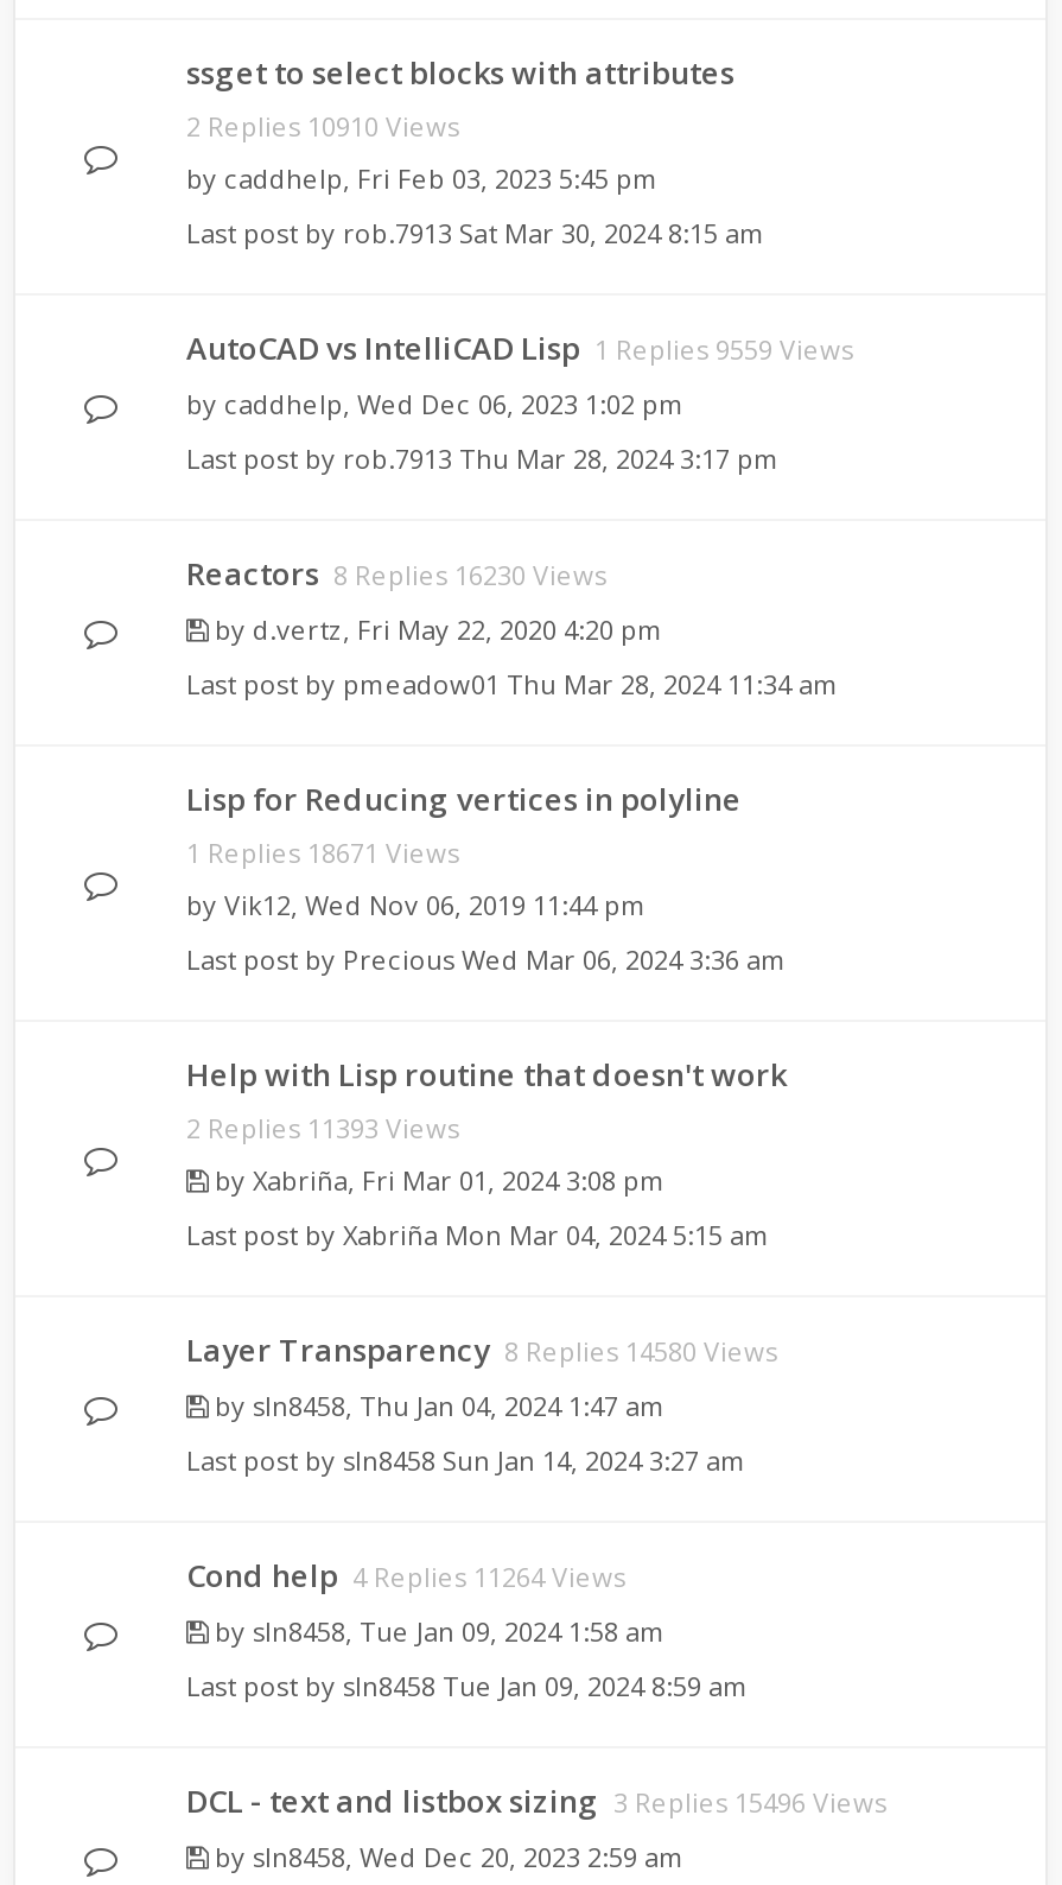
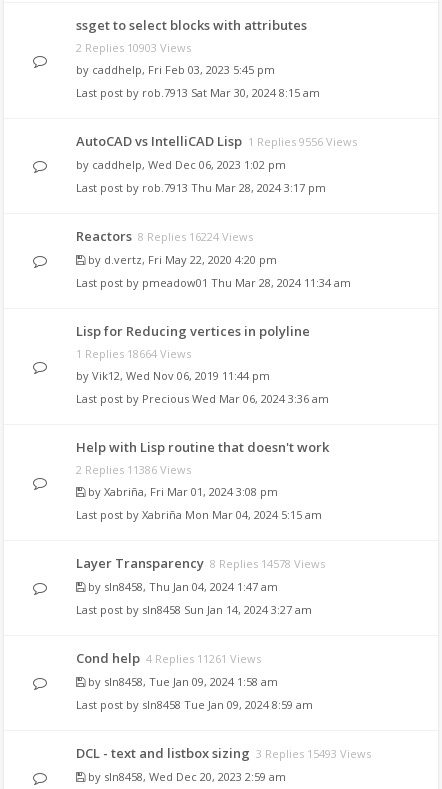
[186,108,459,144] 2 Replies 10910 Views -> [76,40,191,55] 2 Replies 10903 Views
[186,326,853,369] AutoCAD vs IntelliCAD Lisp 1 Replies 9559 Views -> [76,132,357,150] AutoCAD vs IntelliCAD Lisp 1 Replies 9556 Views
[186,552,606,595] Reactors 8 Replies 16230 Views -> [76,227,253,245] Reactors 8 Replies 16224 Views
[186,834,459,870] 1 Replies 18671 Views -> [76,346,191,361] 1 Replies 18664 Views
[186,1110,459,1145] 2 Replies 11393 Views -> [76,462,191,477] 2 Replies 11386 Views
[186,1328,777,1371] Layer Transparency 8 Replies 14580 Views -> [76,554,325,572] Layer Transparency 8 Replies 14578 Views
[186,1554,625,1597] Cond help 4 Replies 11264 Views -> [76,649,261,667] Cond help 4 Replies 11261 Views
[186,1779,886,1822] DCL - text and listbox sizing 3 Replies 15496 Views -> [76,744,371,762] DCL - text and listbox sizing 3 Replies 15493 Views

